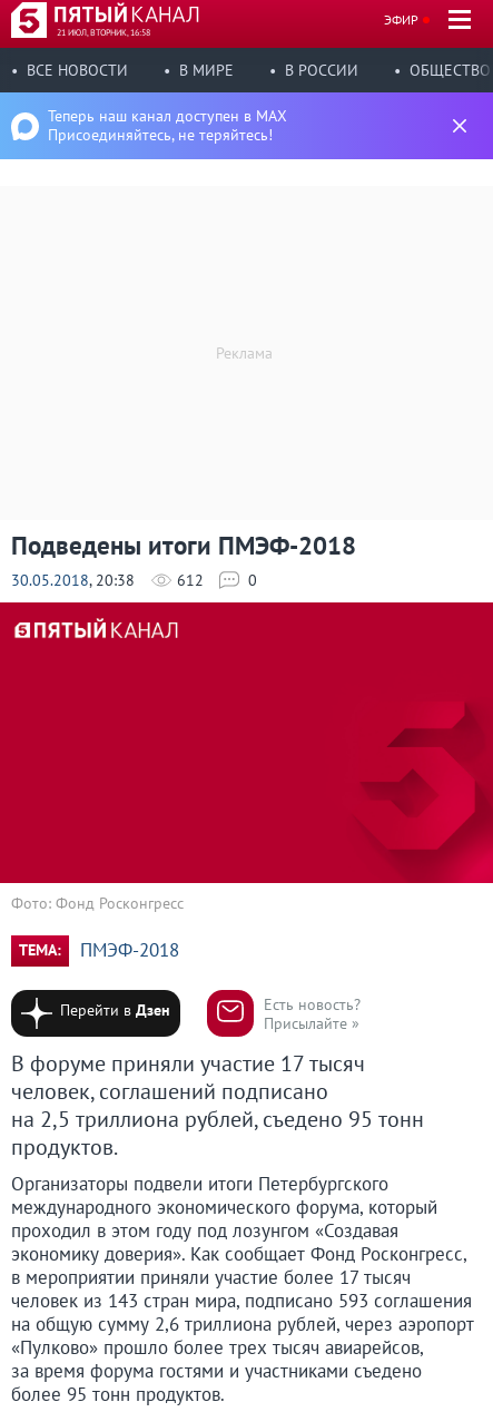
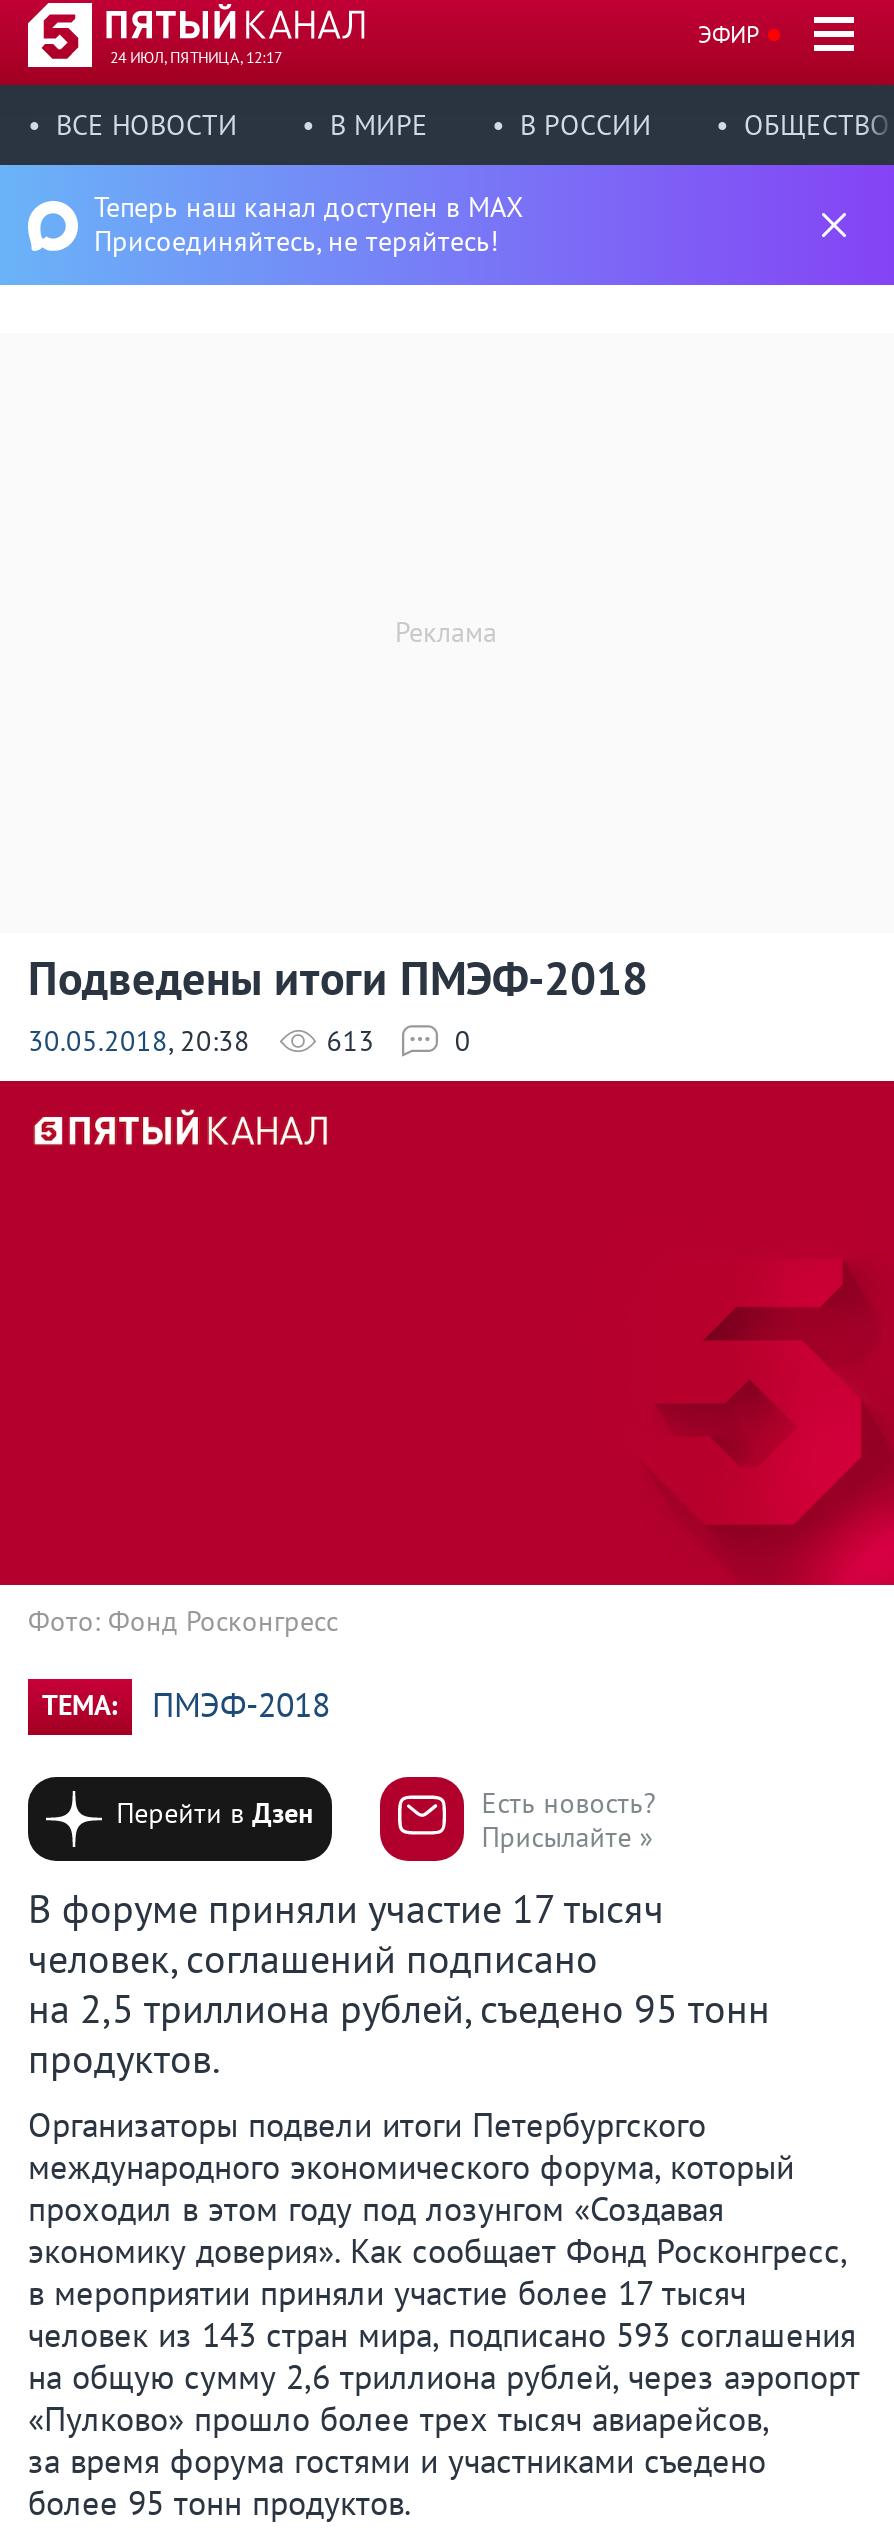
[57,27,150,38] 21 ИЮЛ, ВТОРНИК, 16:58 -> [110,47,282,67] 24 ИЮЛ, ПЯТНИЦА, 12:17
[11,570,204,590] 30.05.2018, 20:38 612 -> [28,1023,374,1059] 30.05.2018, 20:38 613

